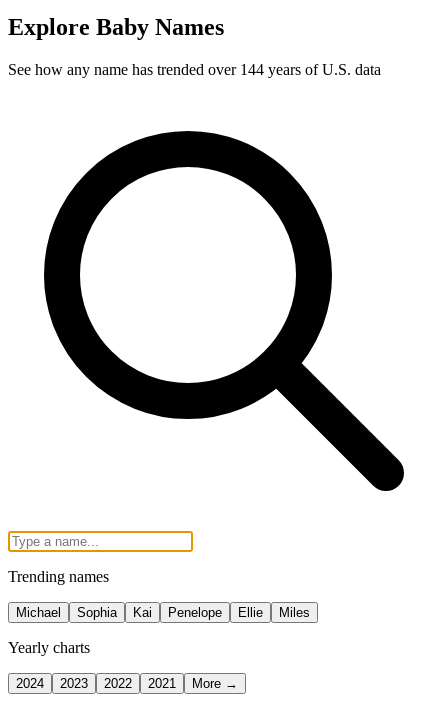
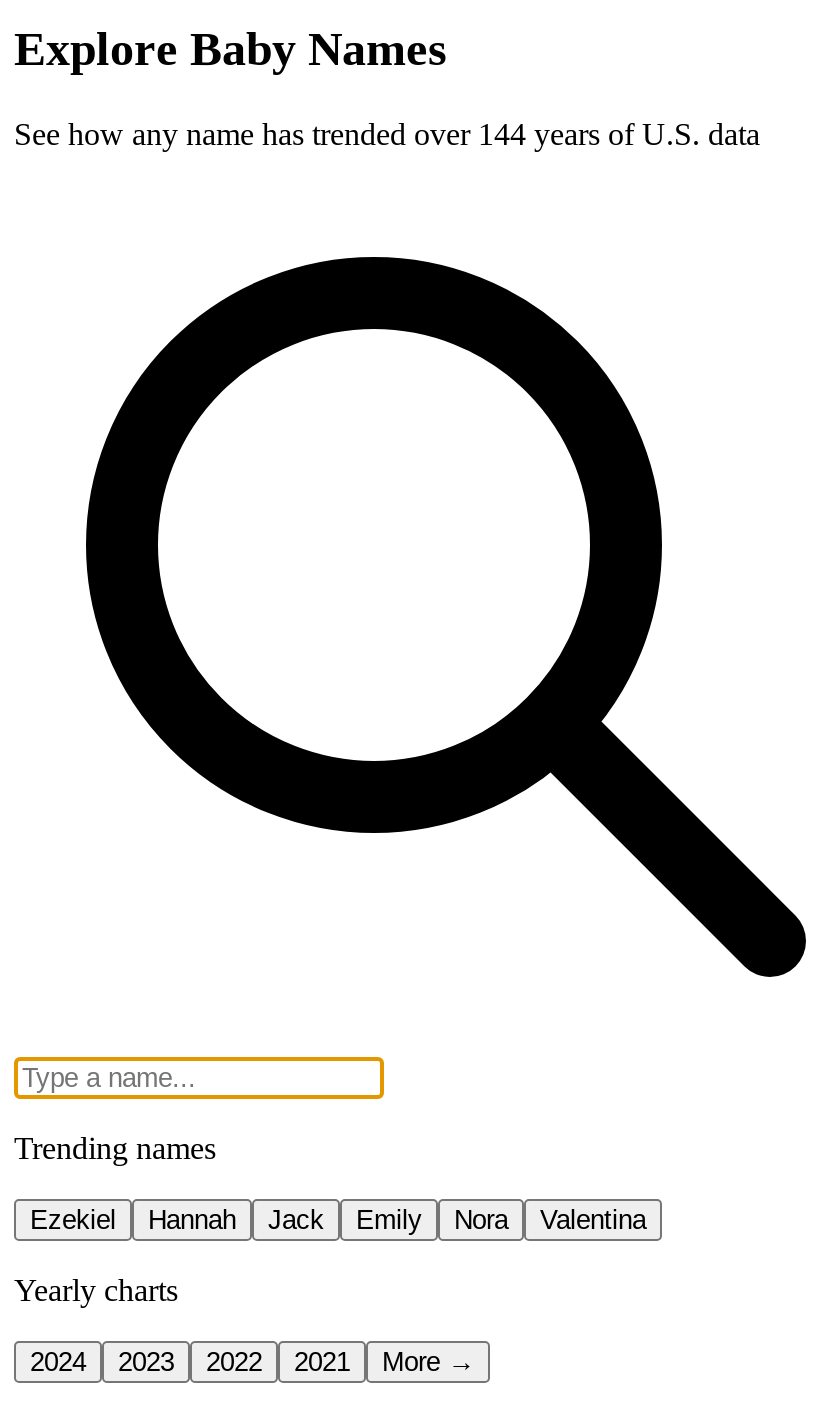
[16,605,310,620] Michael | Sophia | Kai | Penelope | Ellie | Miles -> [30,1205,646,1235] Ezekiel | Hannah | Jack | Emily | Nora | Valentina

